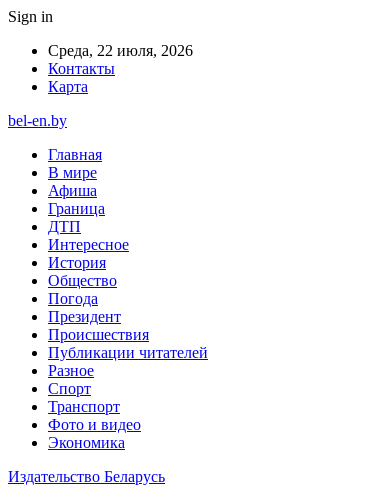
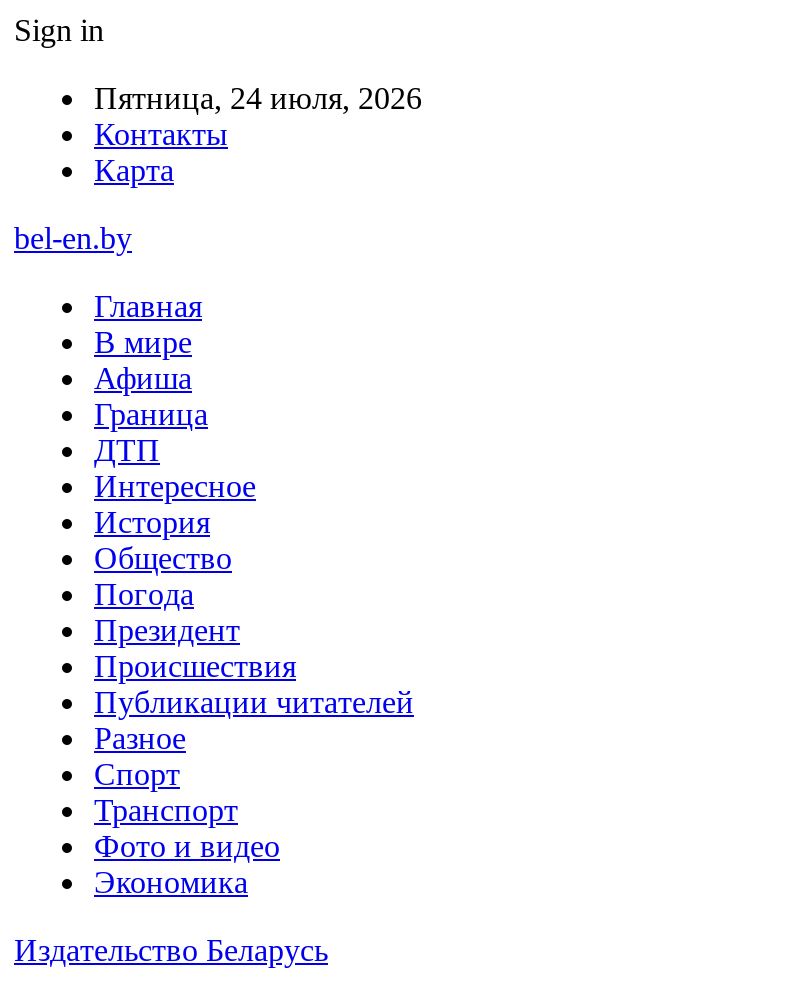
[48,42,193,59] Среда, 22 июля, 2026 -> [94,81,422,115] Пятница, 24 июля, 2026

